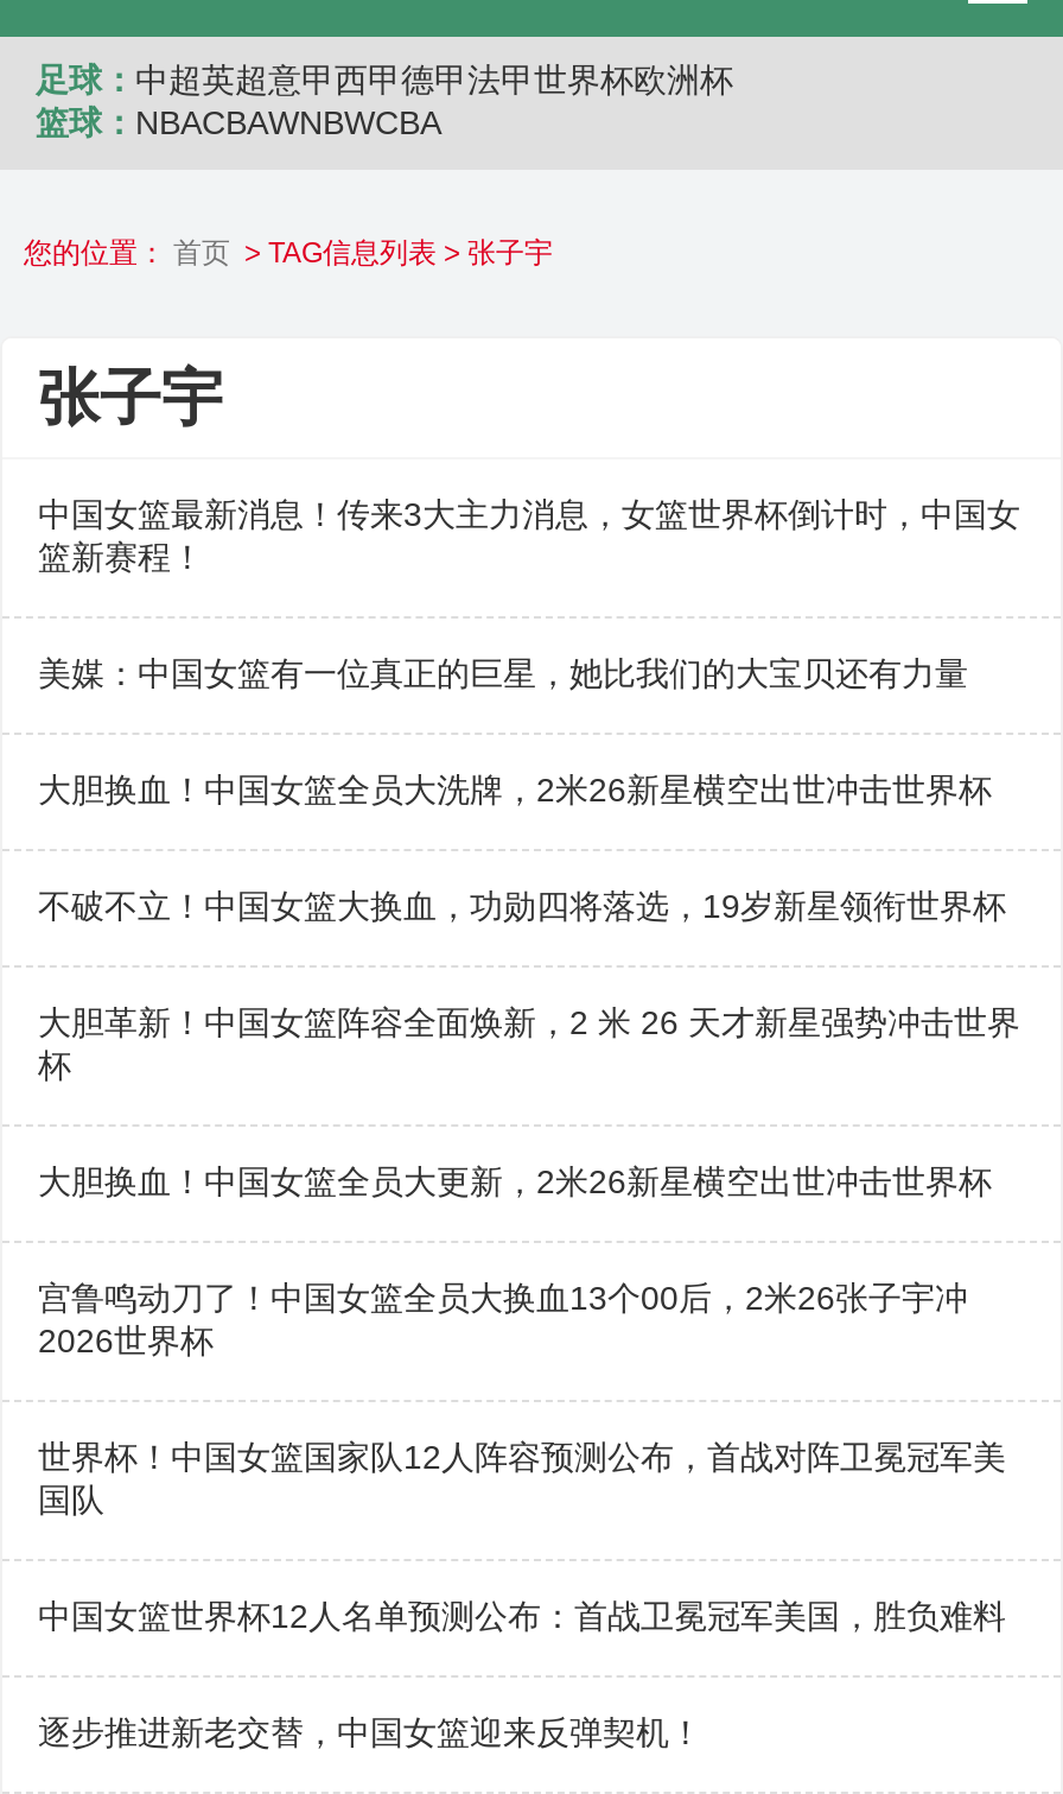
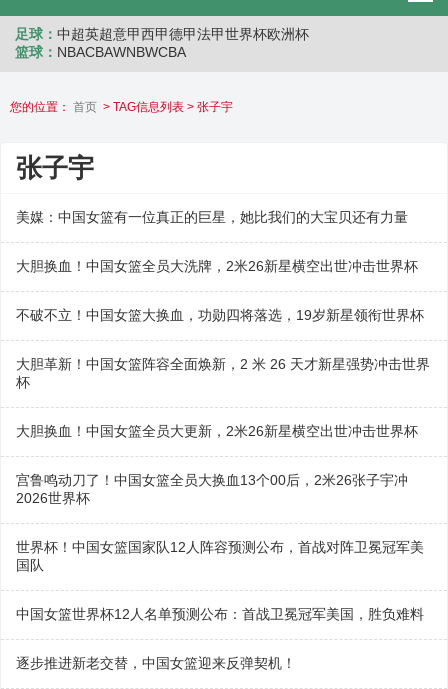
[38,495,1020,576] 中国女篮最新消息！传来3大主力消息，女篮世界杯倒计时，中国女 | 篮新赛程！ -> none

